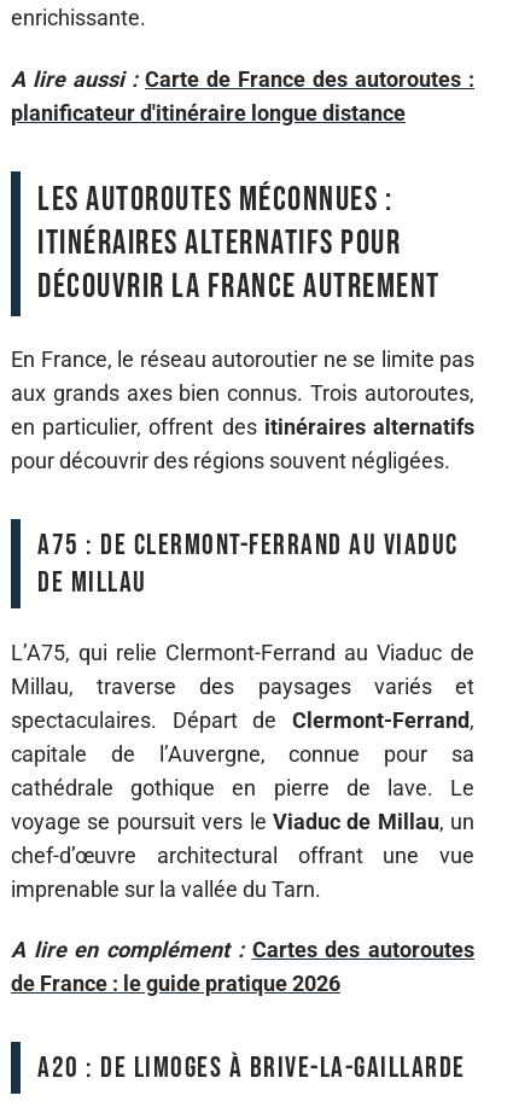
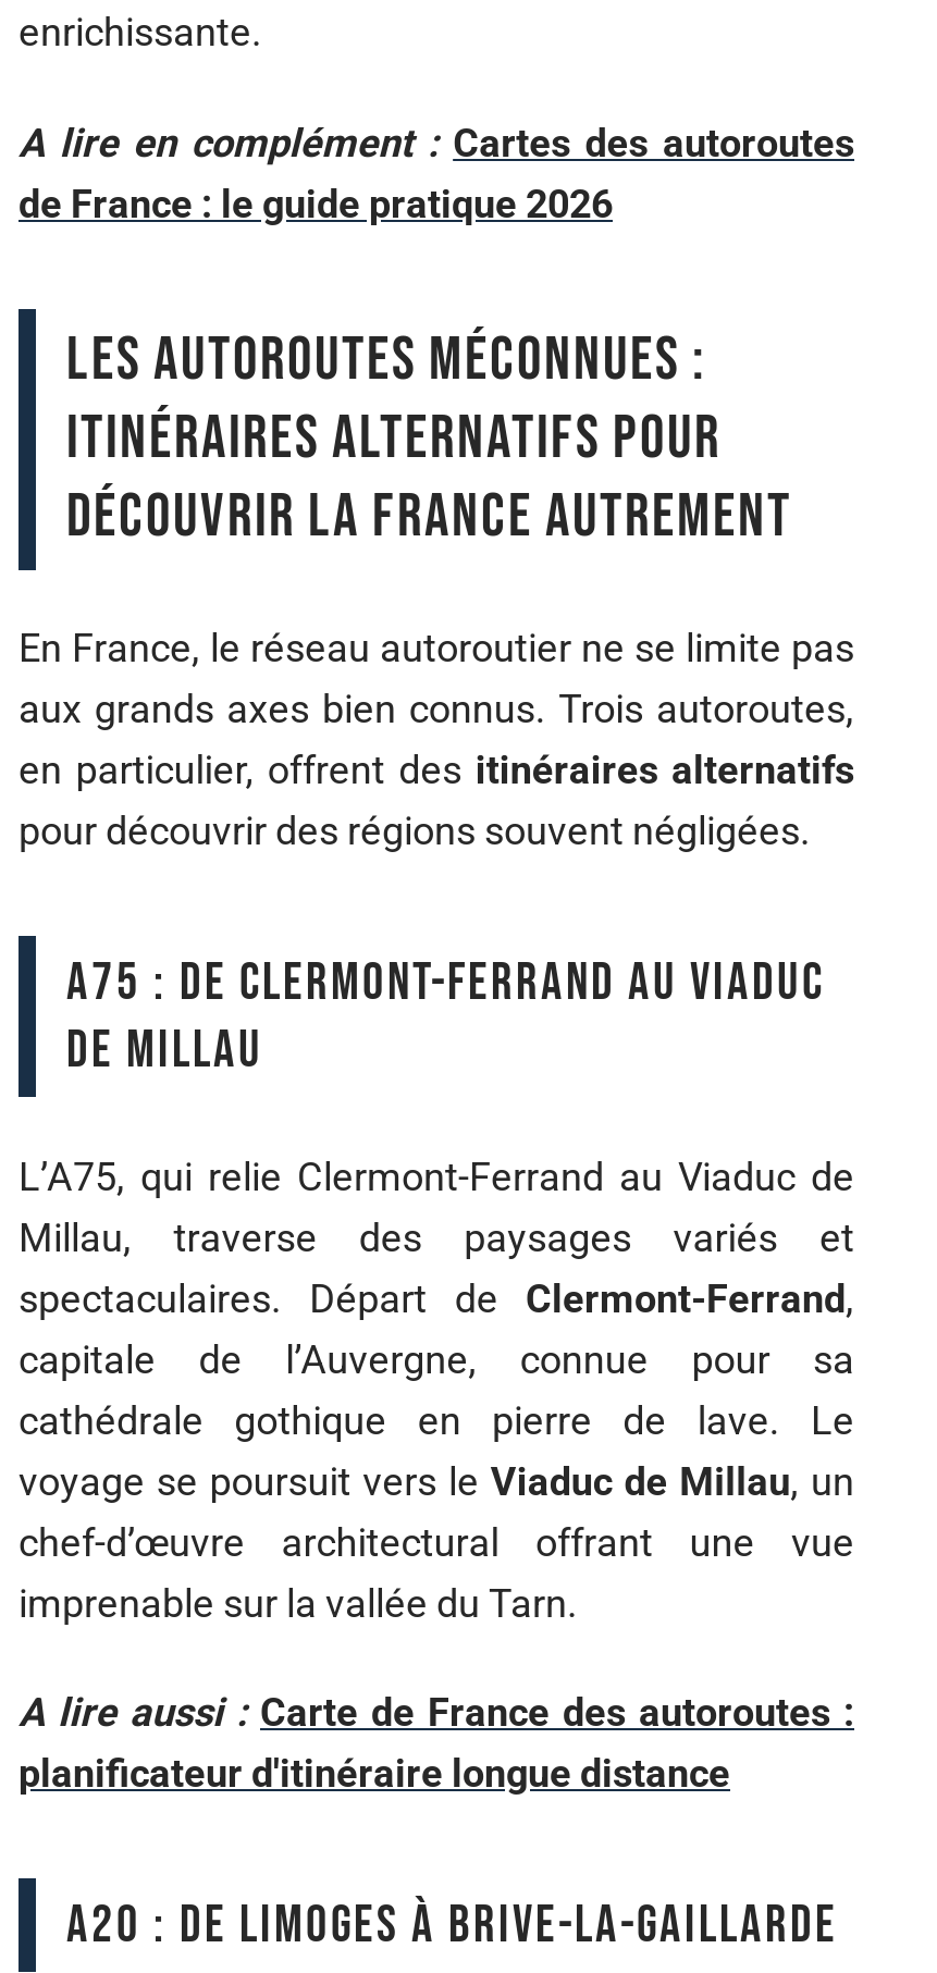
moved [11,66,474,125] -> [19,1689,854,1796]: A lire aussi : Carte de France des autoroutes : | planificateur d'itinéraire longue distance
moved [11,937,474,996] -> [19,119,854,225]: A lire en complément : Cartes des autoroutes | de France : le guide pratique 2026

